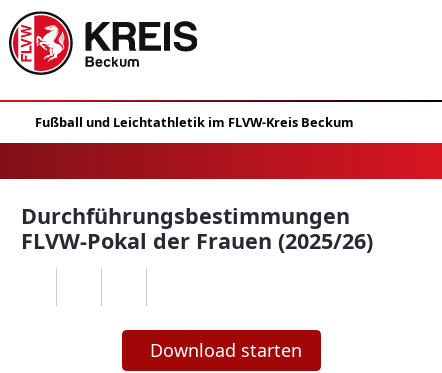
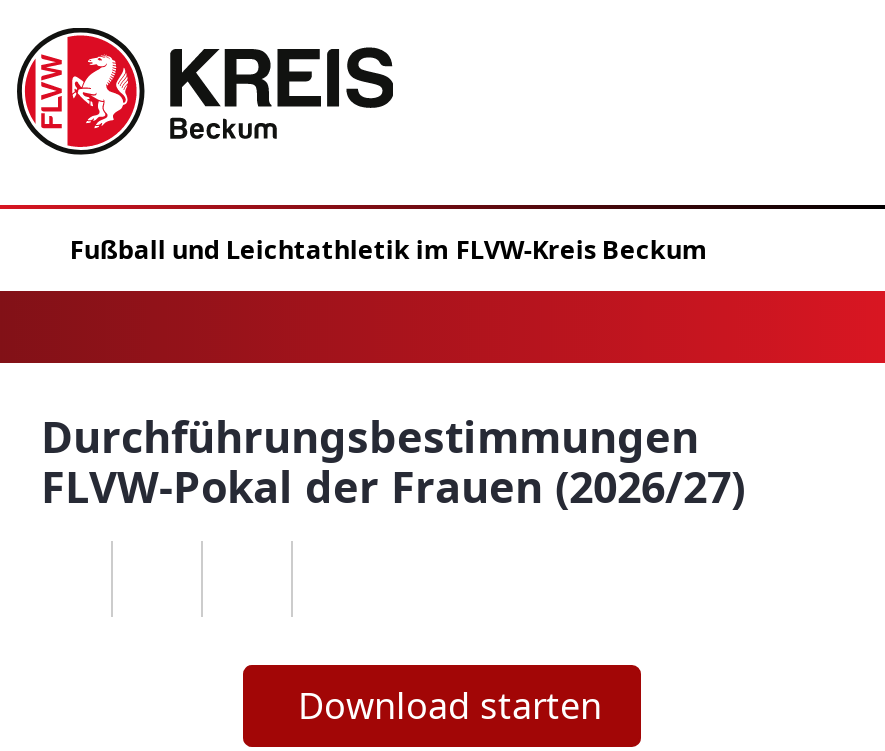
[21,226,373,255] FLVW-Pokal der Frauen (2025/26) -> [41,457,745,515] FLVW-Pokal der Frauen (2026/27)

